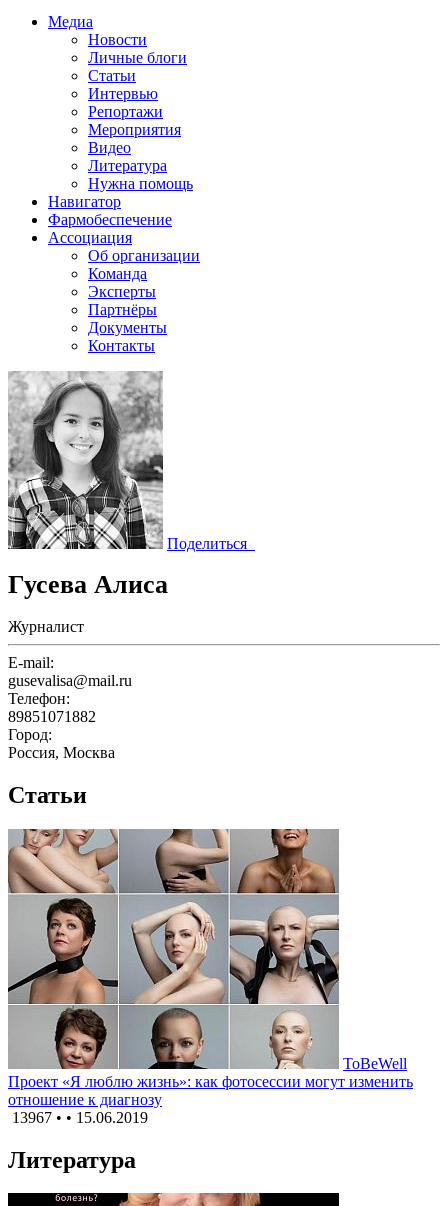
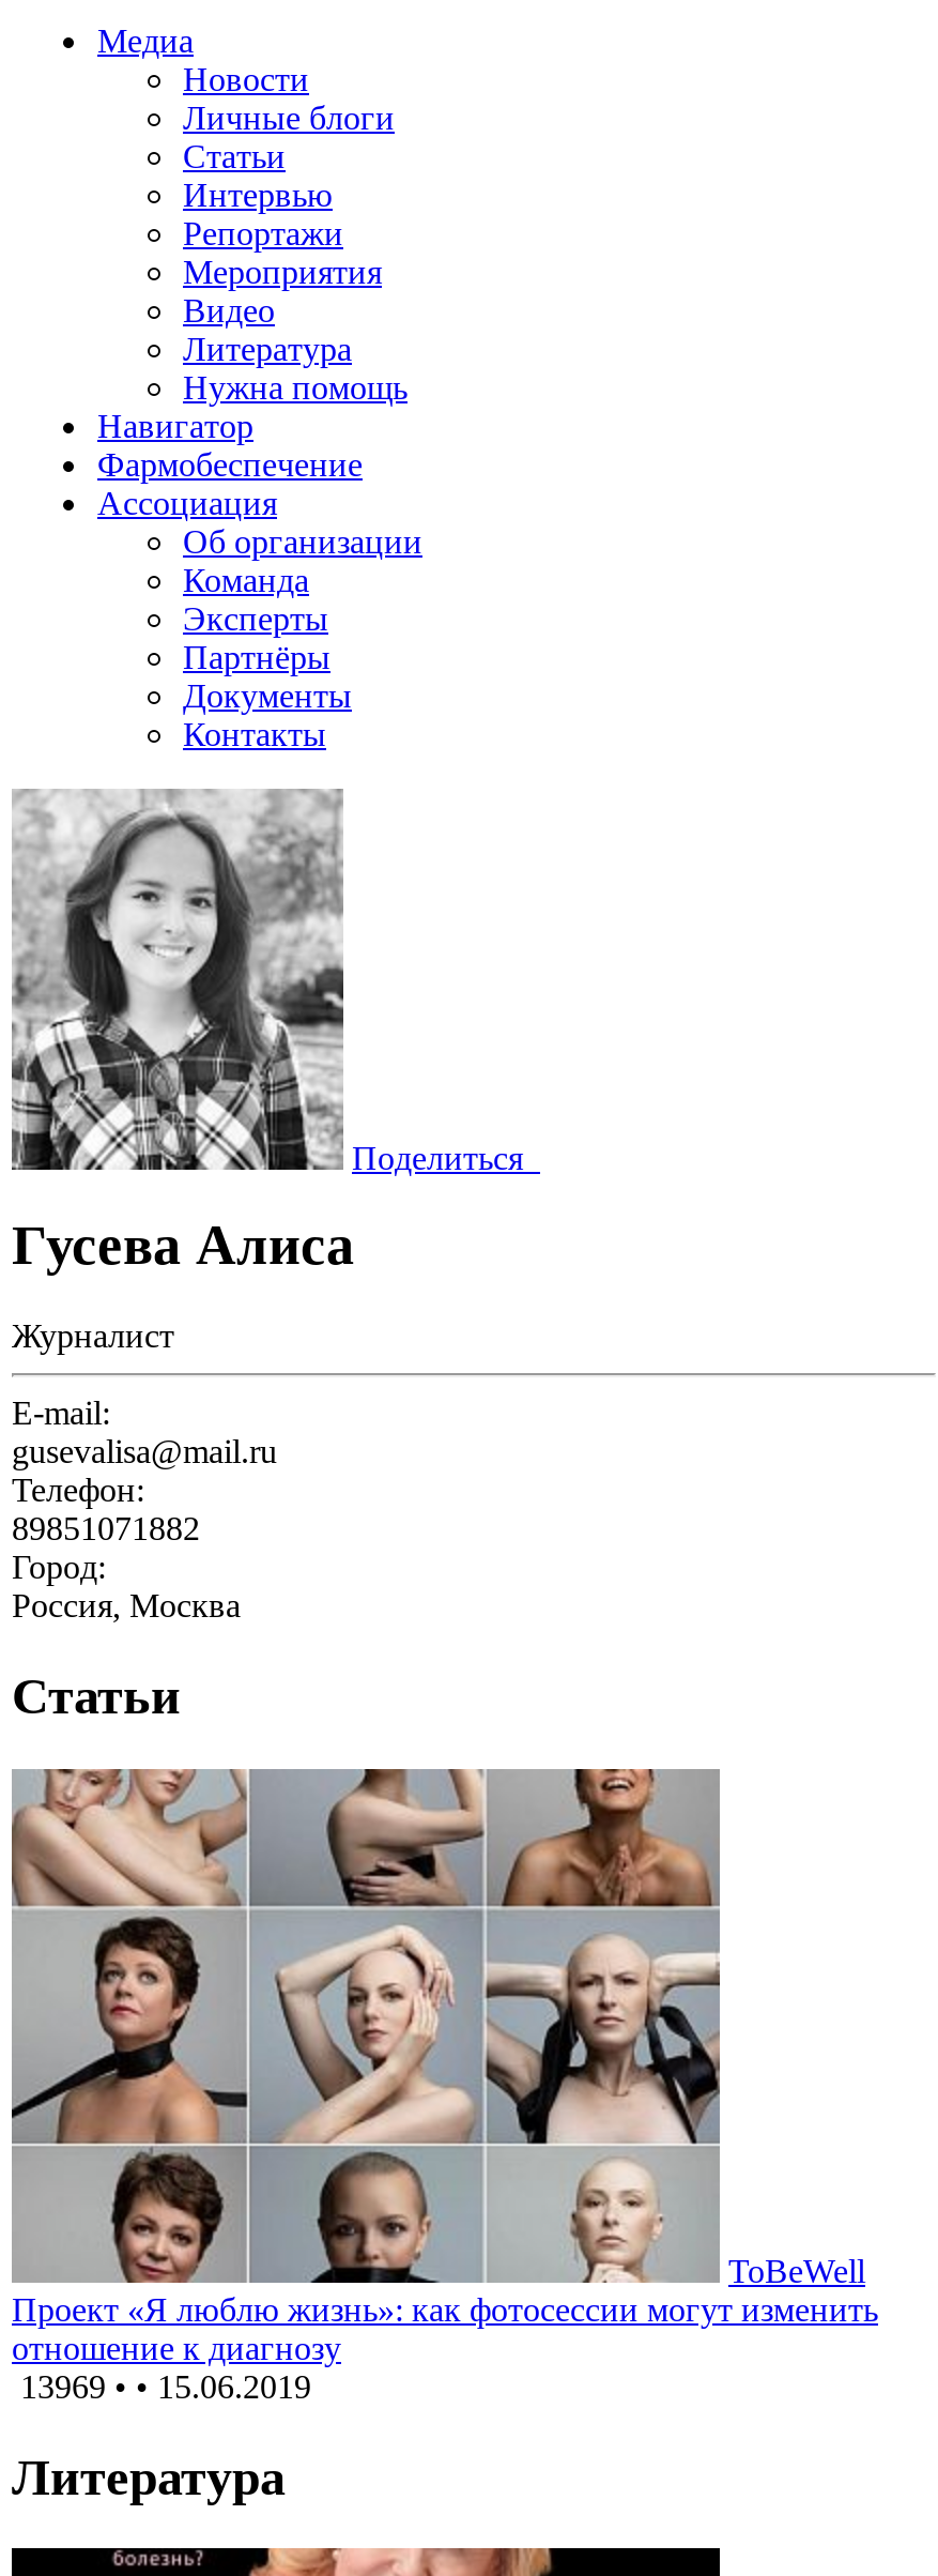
[8,1109,148,1126] 13967 • • 15.06.2019 -> [12,2368,311,2404] 13969 • • 15.06.2019

